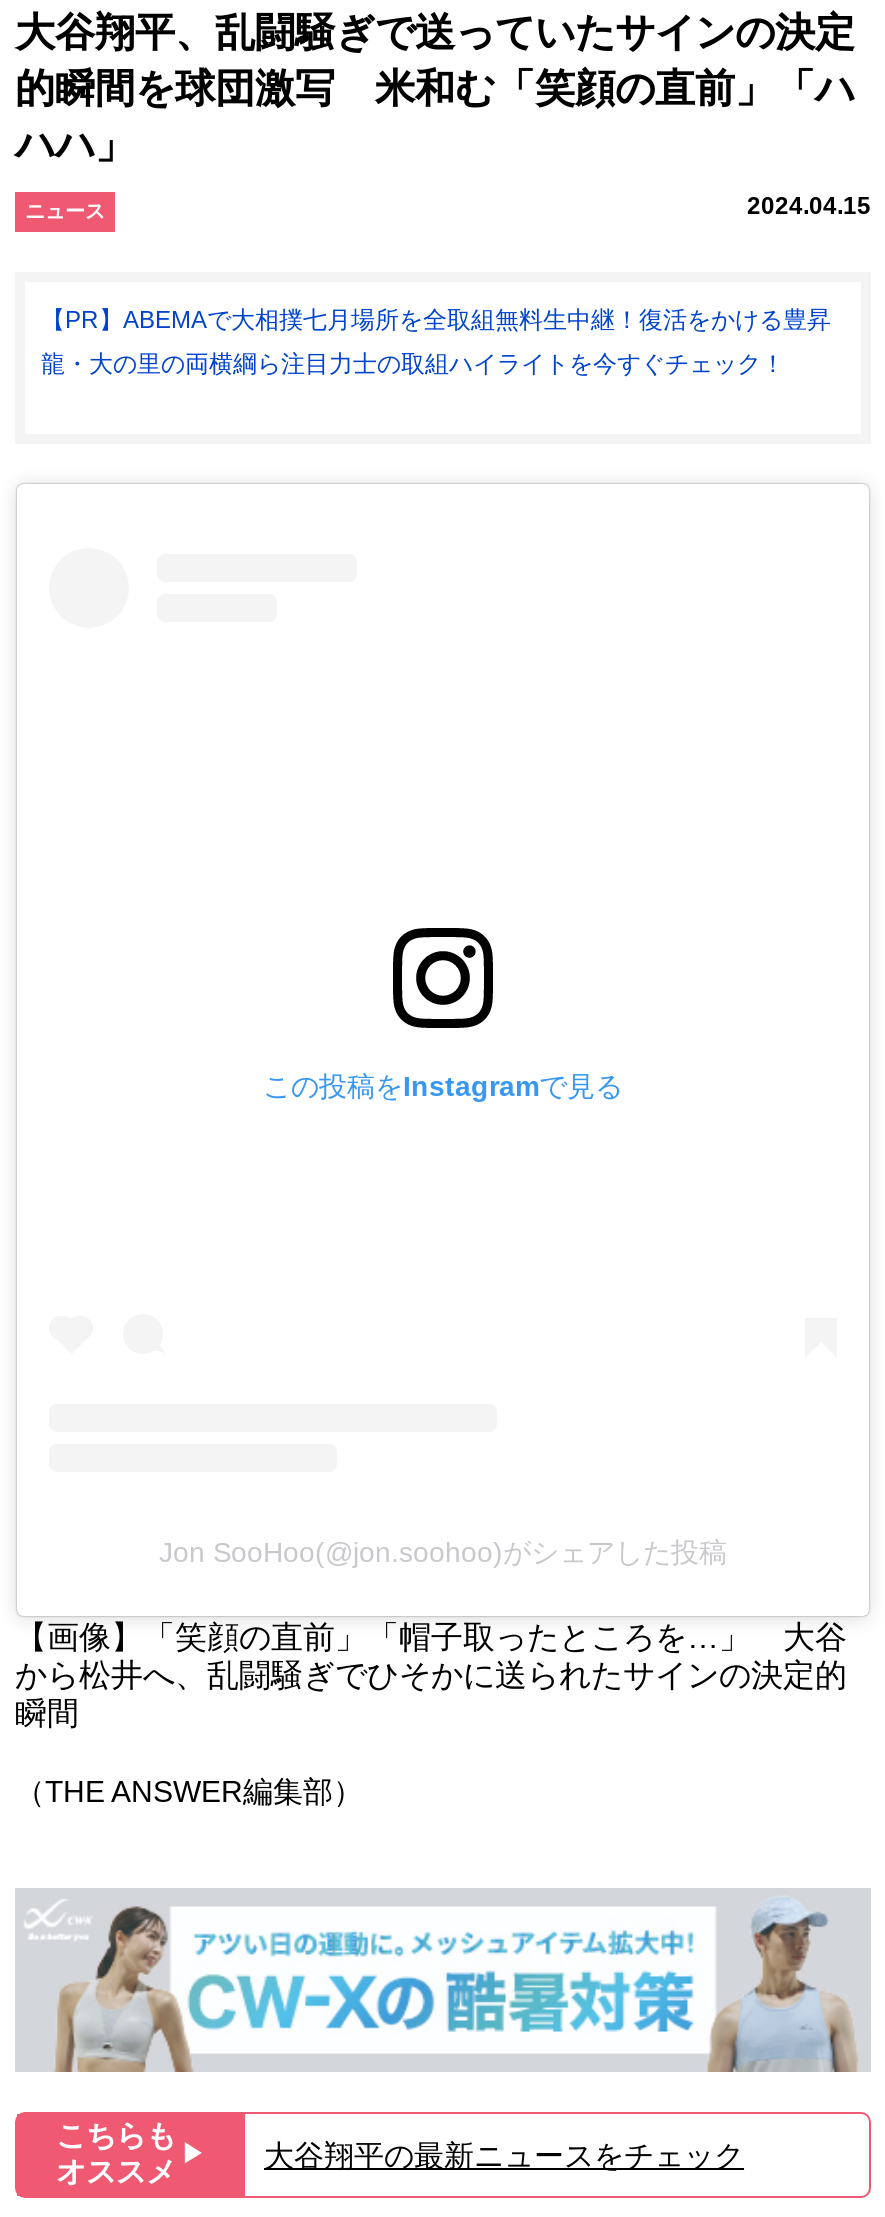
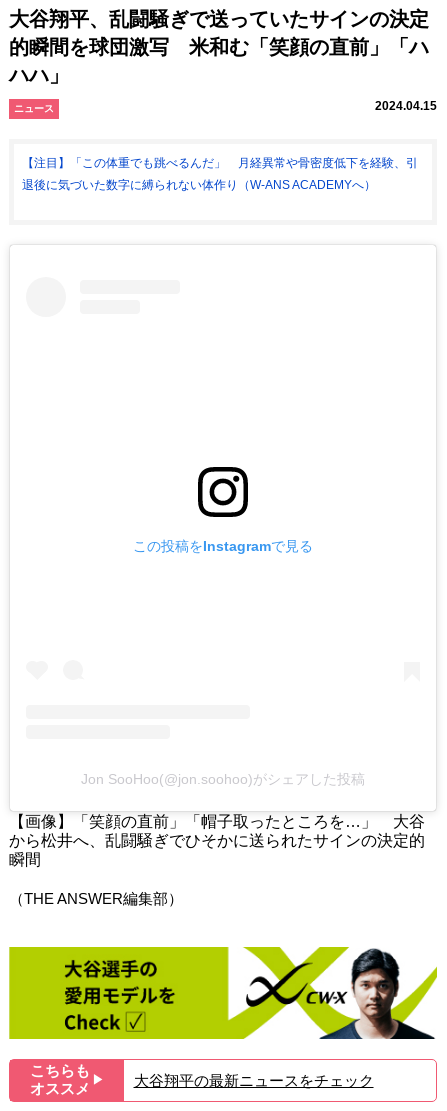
[41,307,831,335] 【PR】ABEMAで大相撲七月場所を全取組無料生中継！復活をかける豊昇 -> [22,156,418,170] 【注目】「この体重でも跳べるんだ」 月経異常や骨密度低下を経験、引
[41,351,785,379] 龍・大の里の両横綱ら注目力士の取組ハイライトを今すぐチェック！ -> [22,178,376,192] 退後に気づいた数字に縛られない体作り（W-ANS ACADEMYへ）
[15,1888,871,2074] [image] -> [9,946,438,1040] [image]

